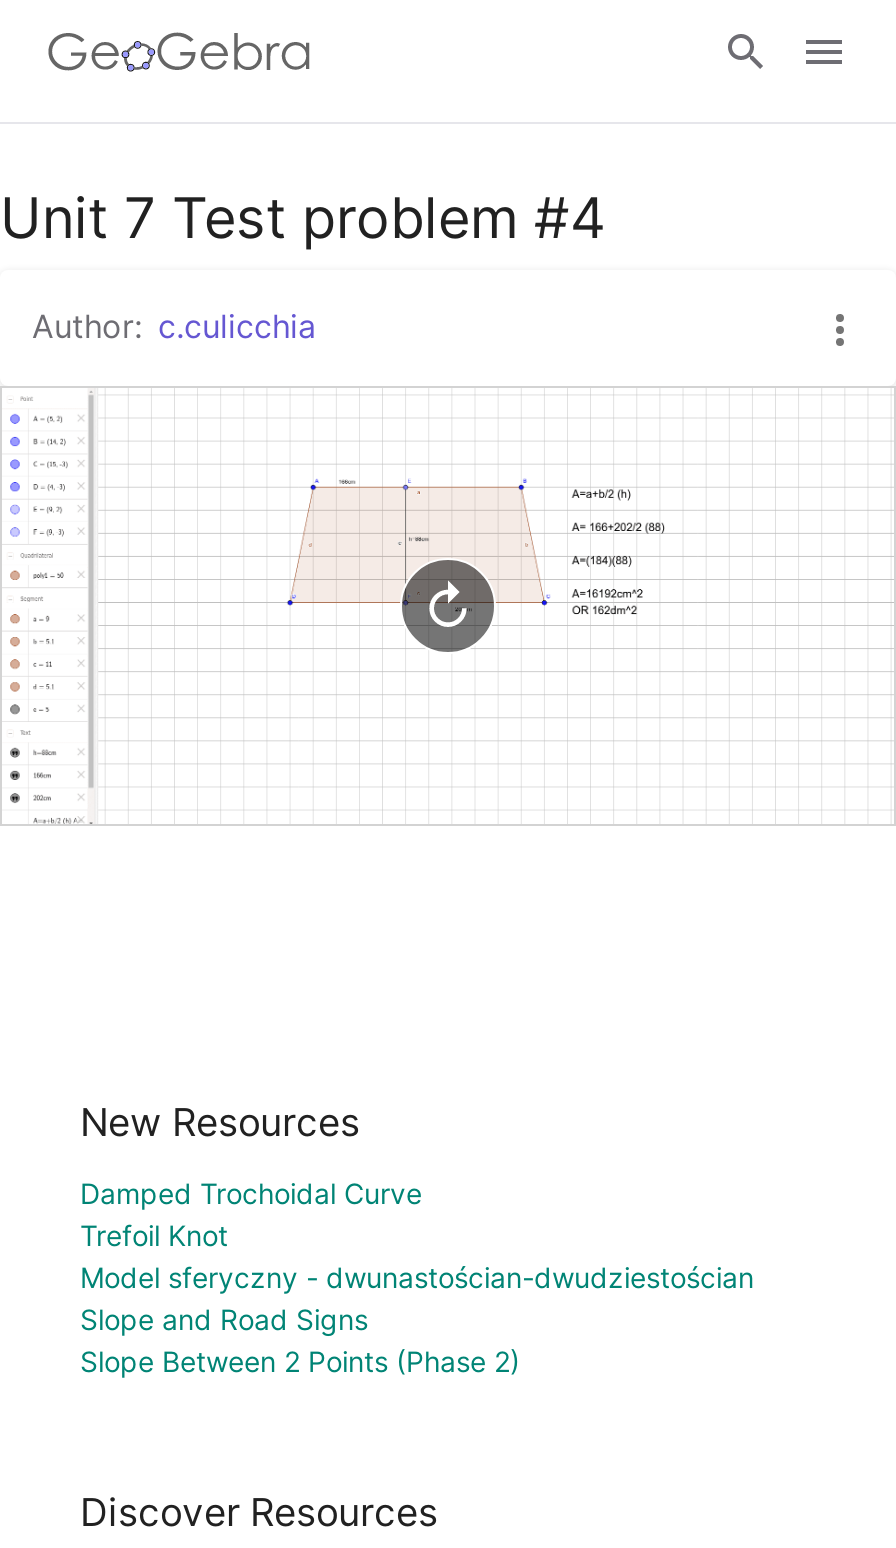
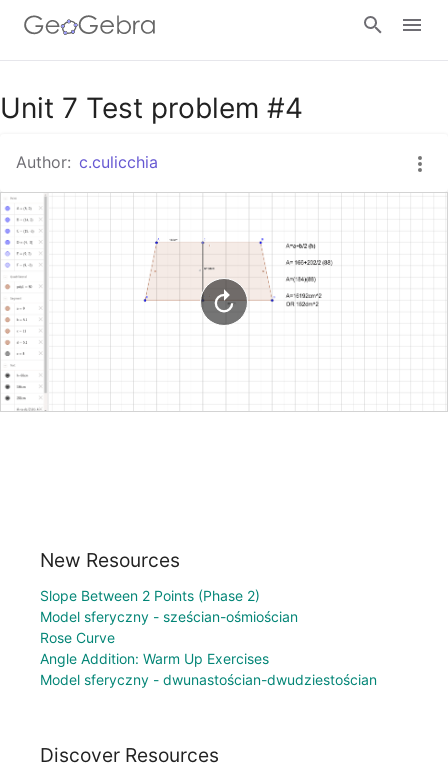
[80,1176,422,1336] Damped Trochoidal Curve | Trefoil Knot | Slope and Road Signs -> none
moved [80,1260,754,1294] -> [40,671,377,688]: Model sferyczny - dwunastościan-dwudziestościan
moved [80,1344,520,1378] -> [40,587,260,604]: Slope Between 2 Points (Phase 2)
none -> [40,608,298,667] Model sferyczny - sześcian-ośmiościan | Rose Curve | Angle Addition: Warm Up Exercises

